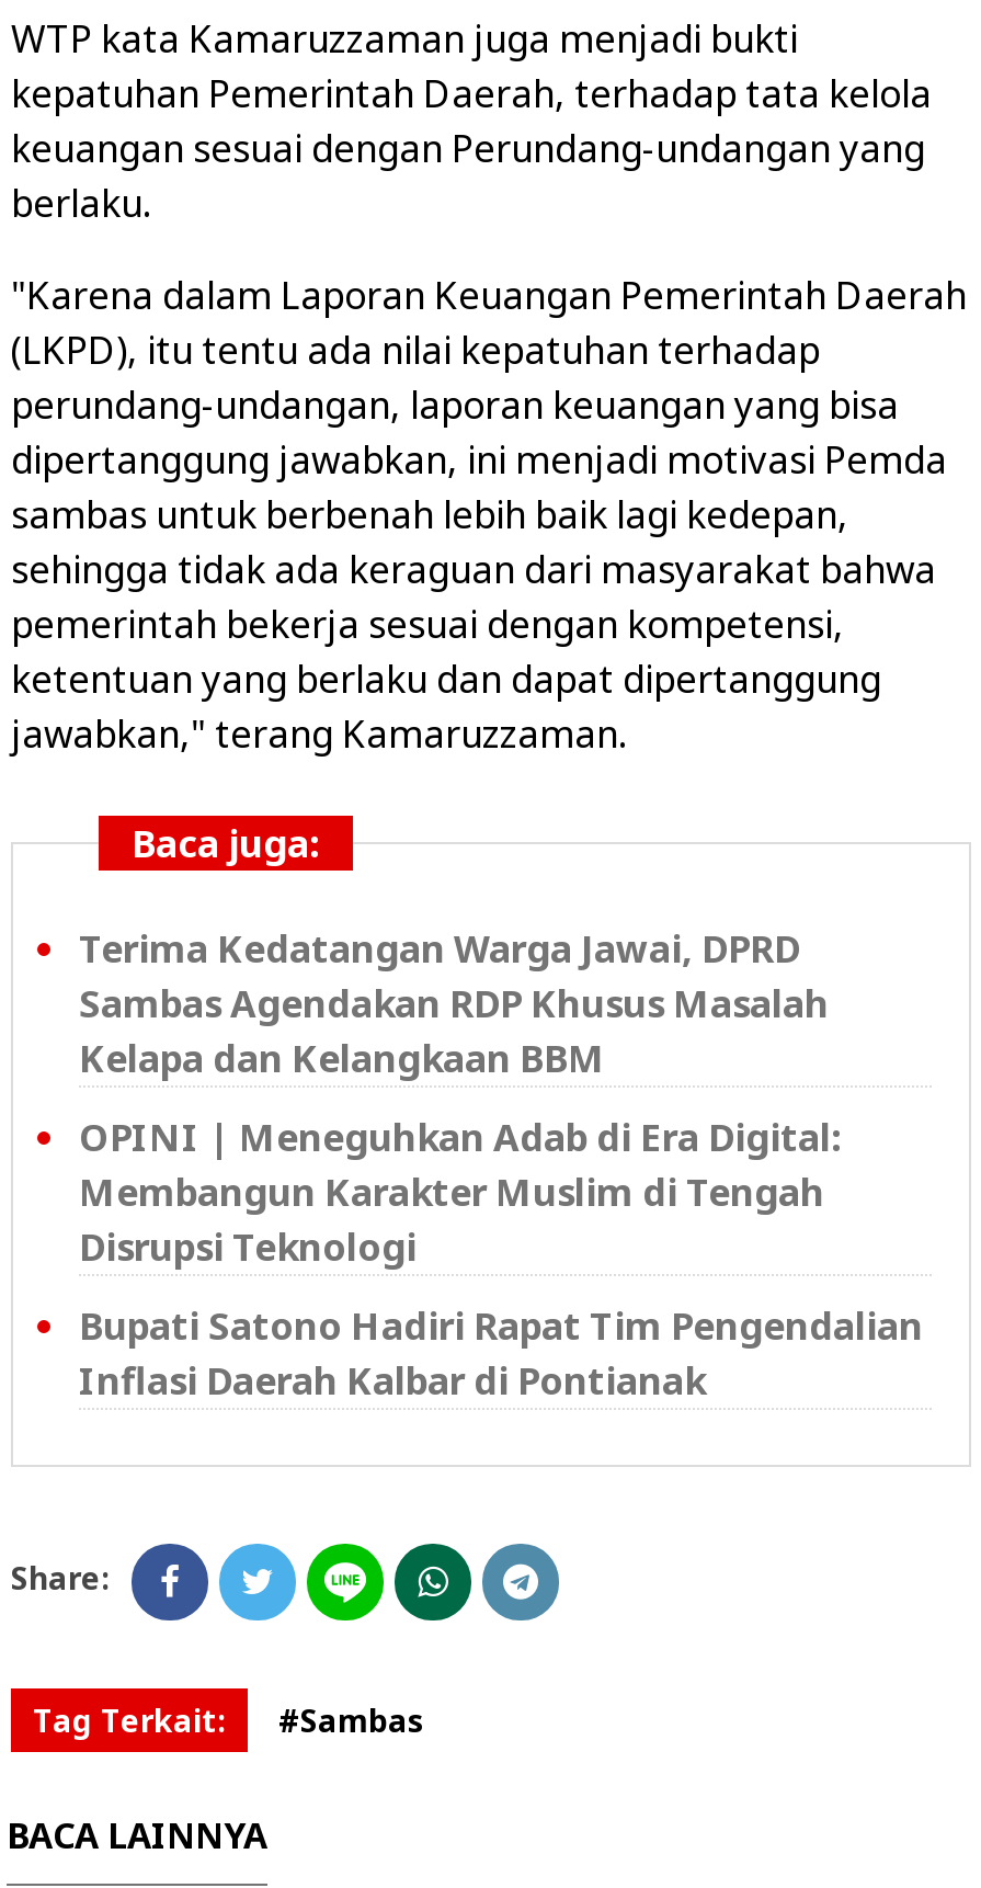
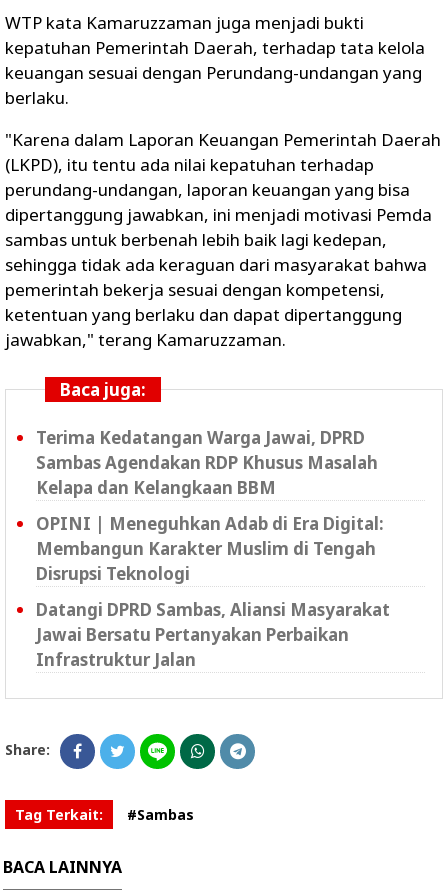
[79,1300,923,1405] Bupati Satono Hadiri Rapat Tim Pengendalian | Inflasi Daerah Kalbar di Pontianak -> [36,598,390,671] Datangi DPRD Sambas, Aliansi Masyarakat | Jawai Bersatu Pertanyakan Perbaikan | Infrastruktur Jalan

